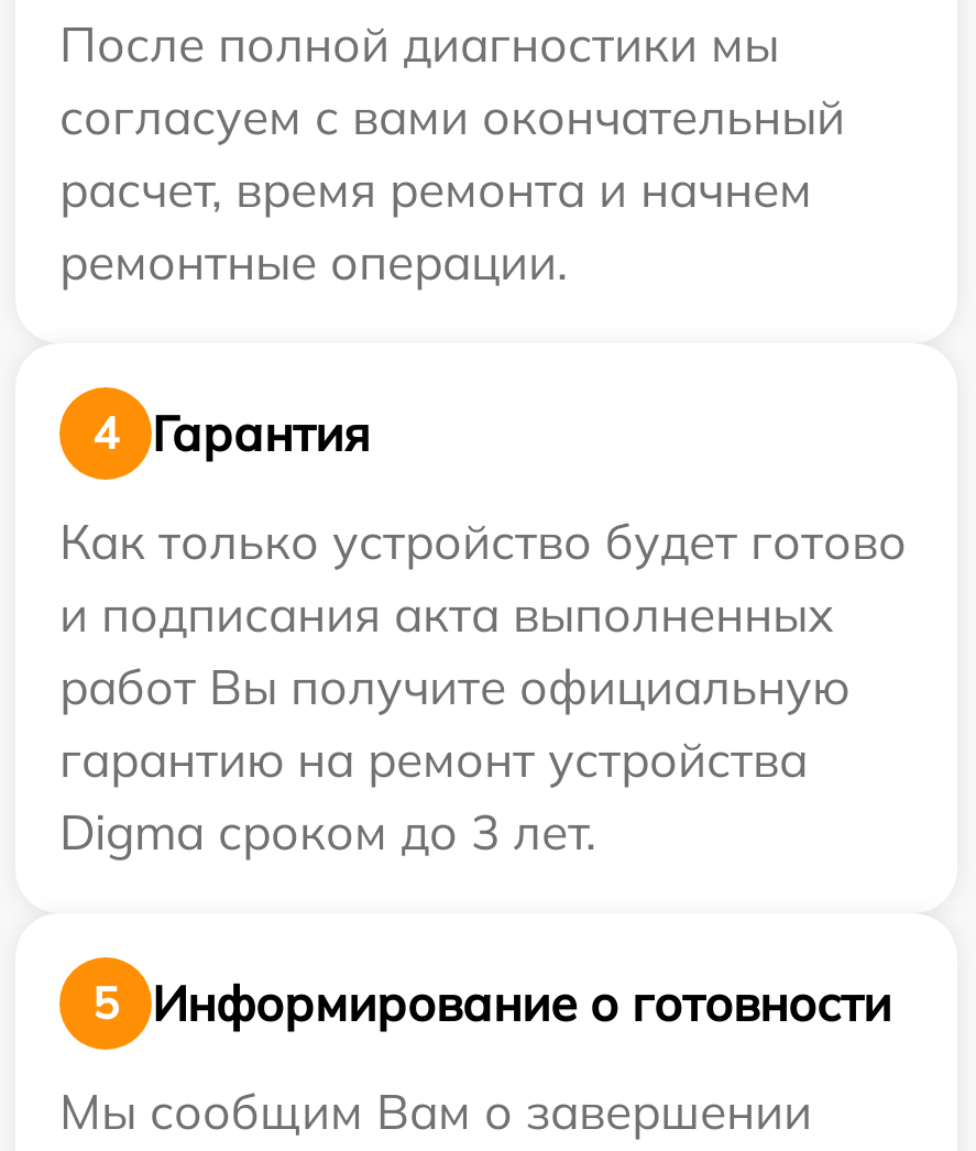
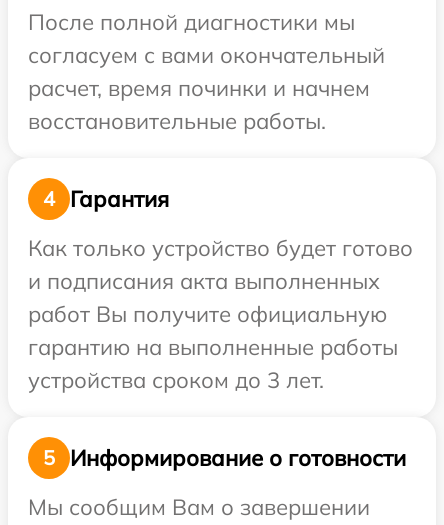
[59,160,812,294] расчет, время ремонта и начнем | ремонтные операции. -> [28,74,370,135] расчет, время починки и начнем | восстановительные работы.
[59,730,808,791] гарантию на ремонт устройства -> [28,333,398,361] гарантию на выполненные работы
[59,802,596,864] Digma сроком до 3 лет. -> [28,366,324,394] устройства сроком до 3 лет.

